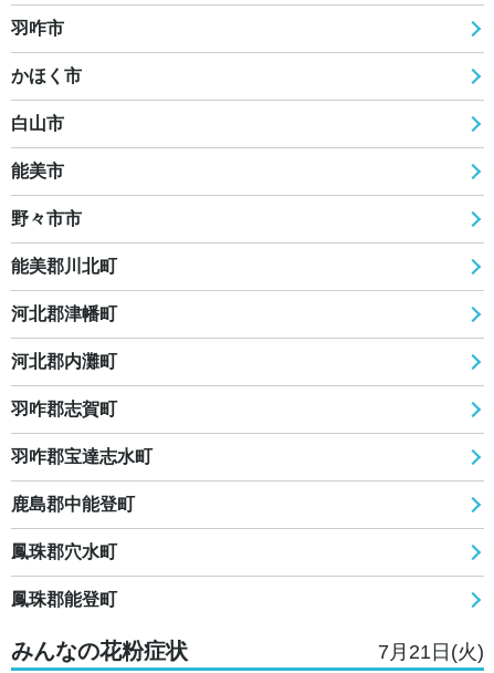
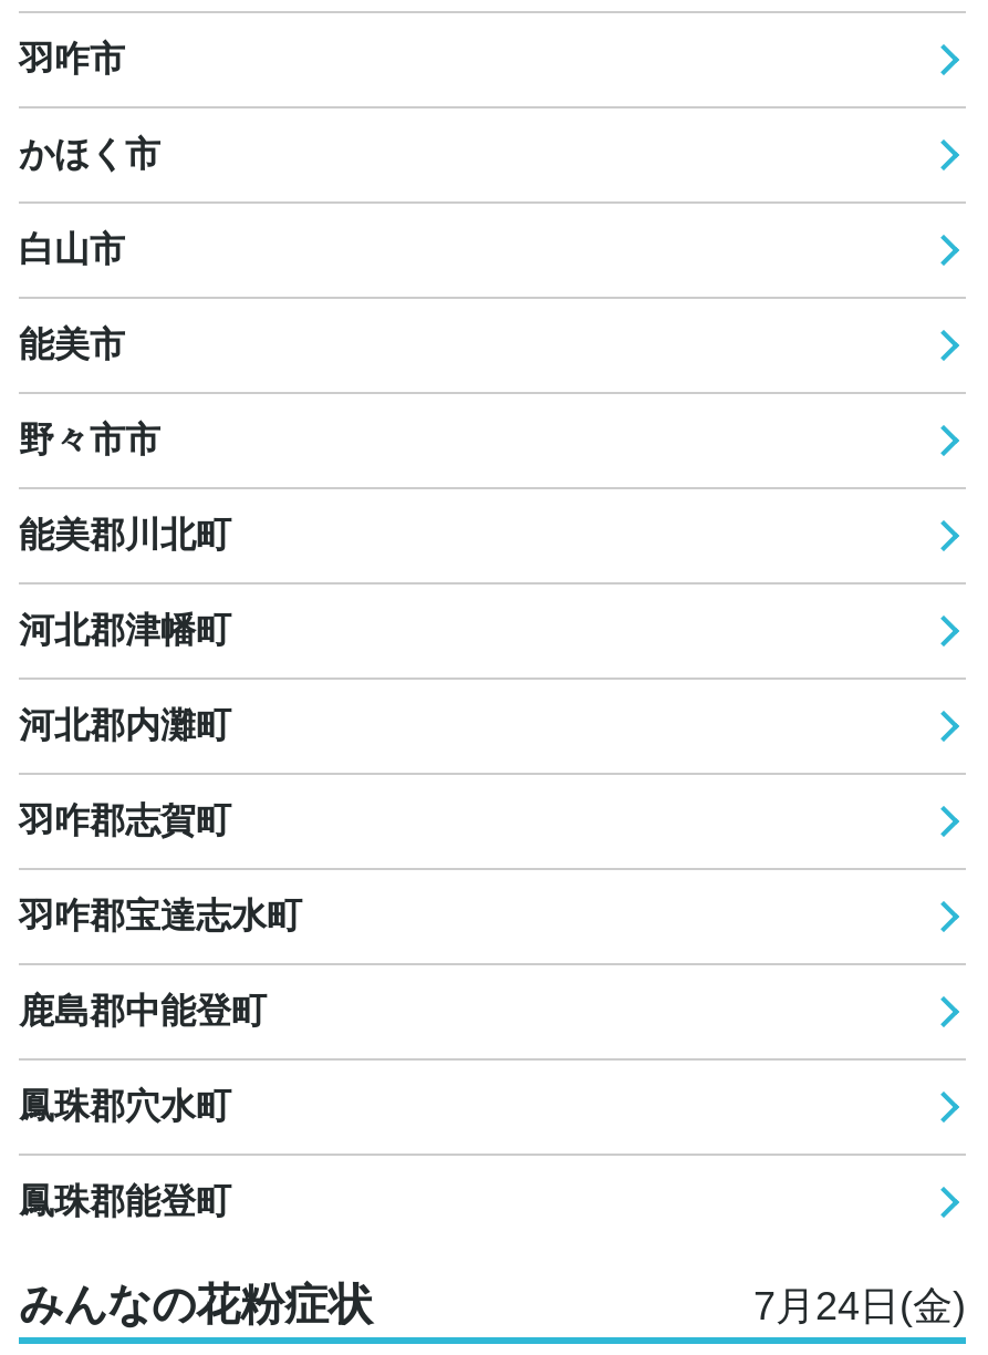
[378,641,484,663] 7月21日(火) -> [753,1284,966,1328] 7月24日(金)

